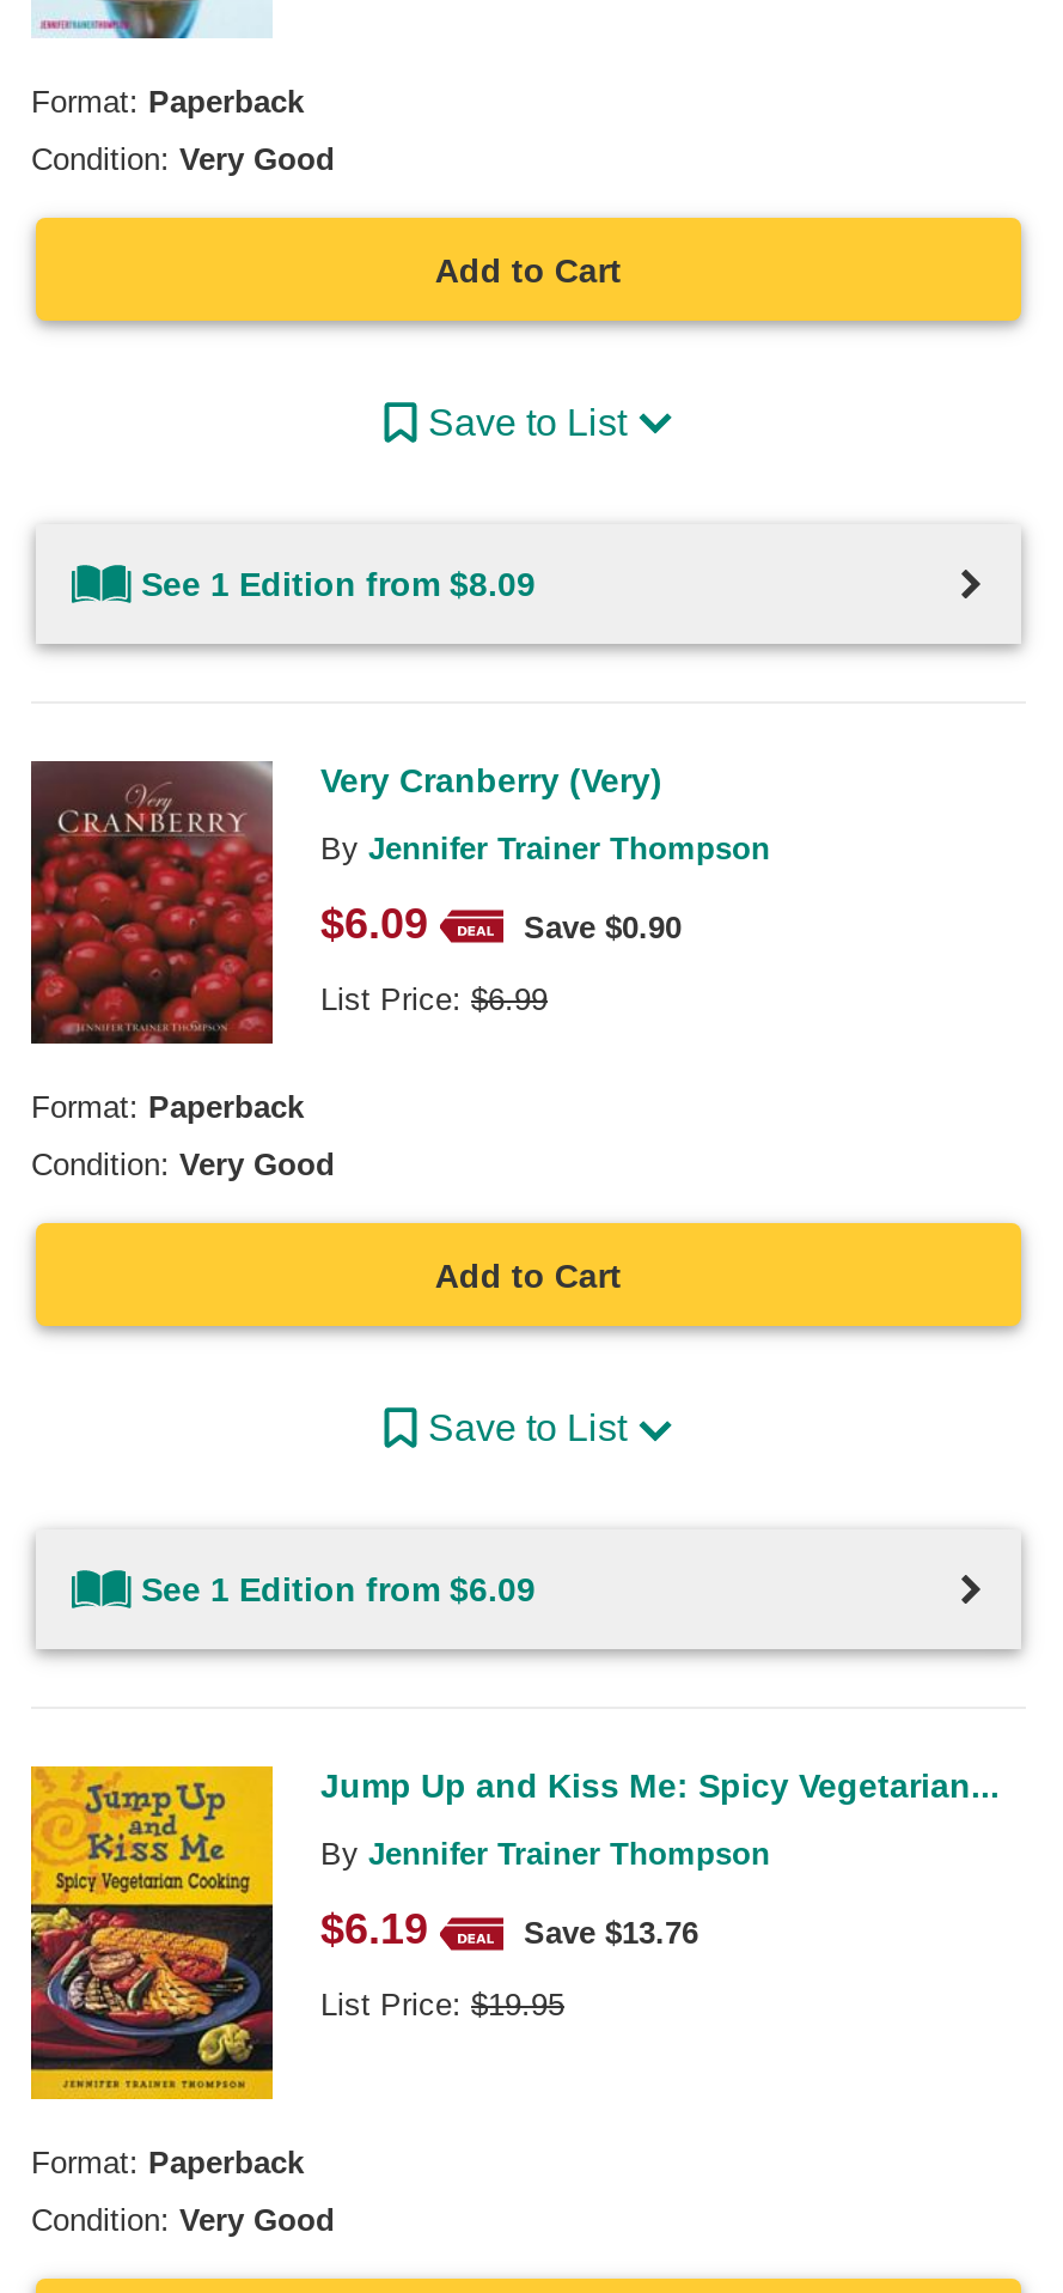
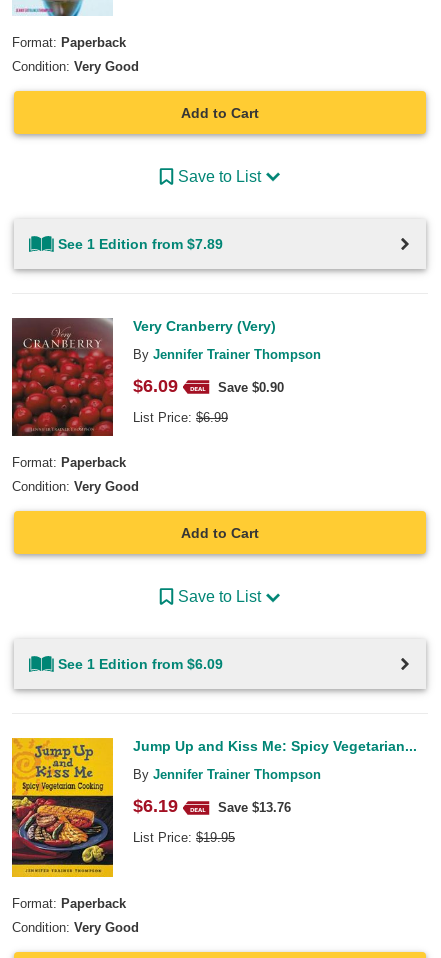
[141,564,536,602] See 1 Edition from $8.09 -> [58,236,223,252] See 1 Edition from $7.89

